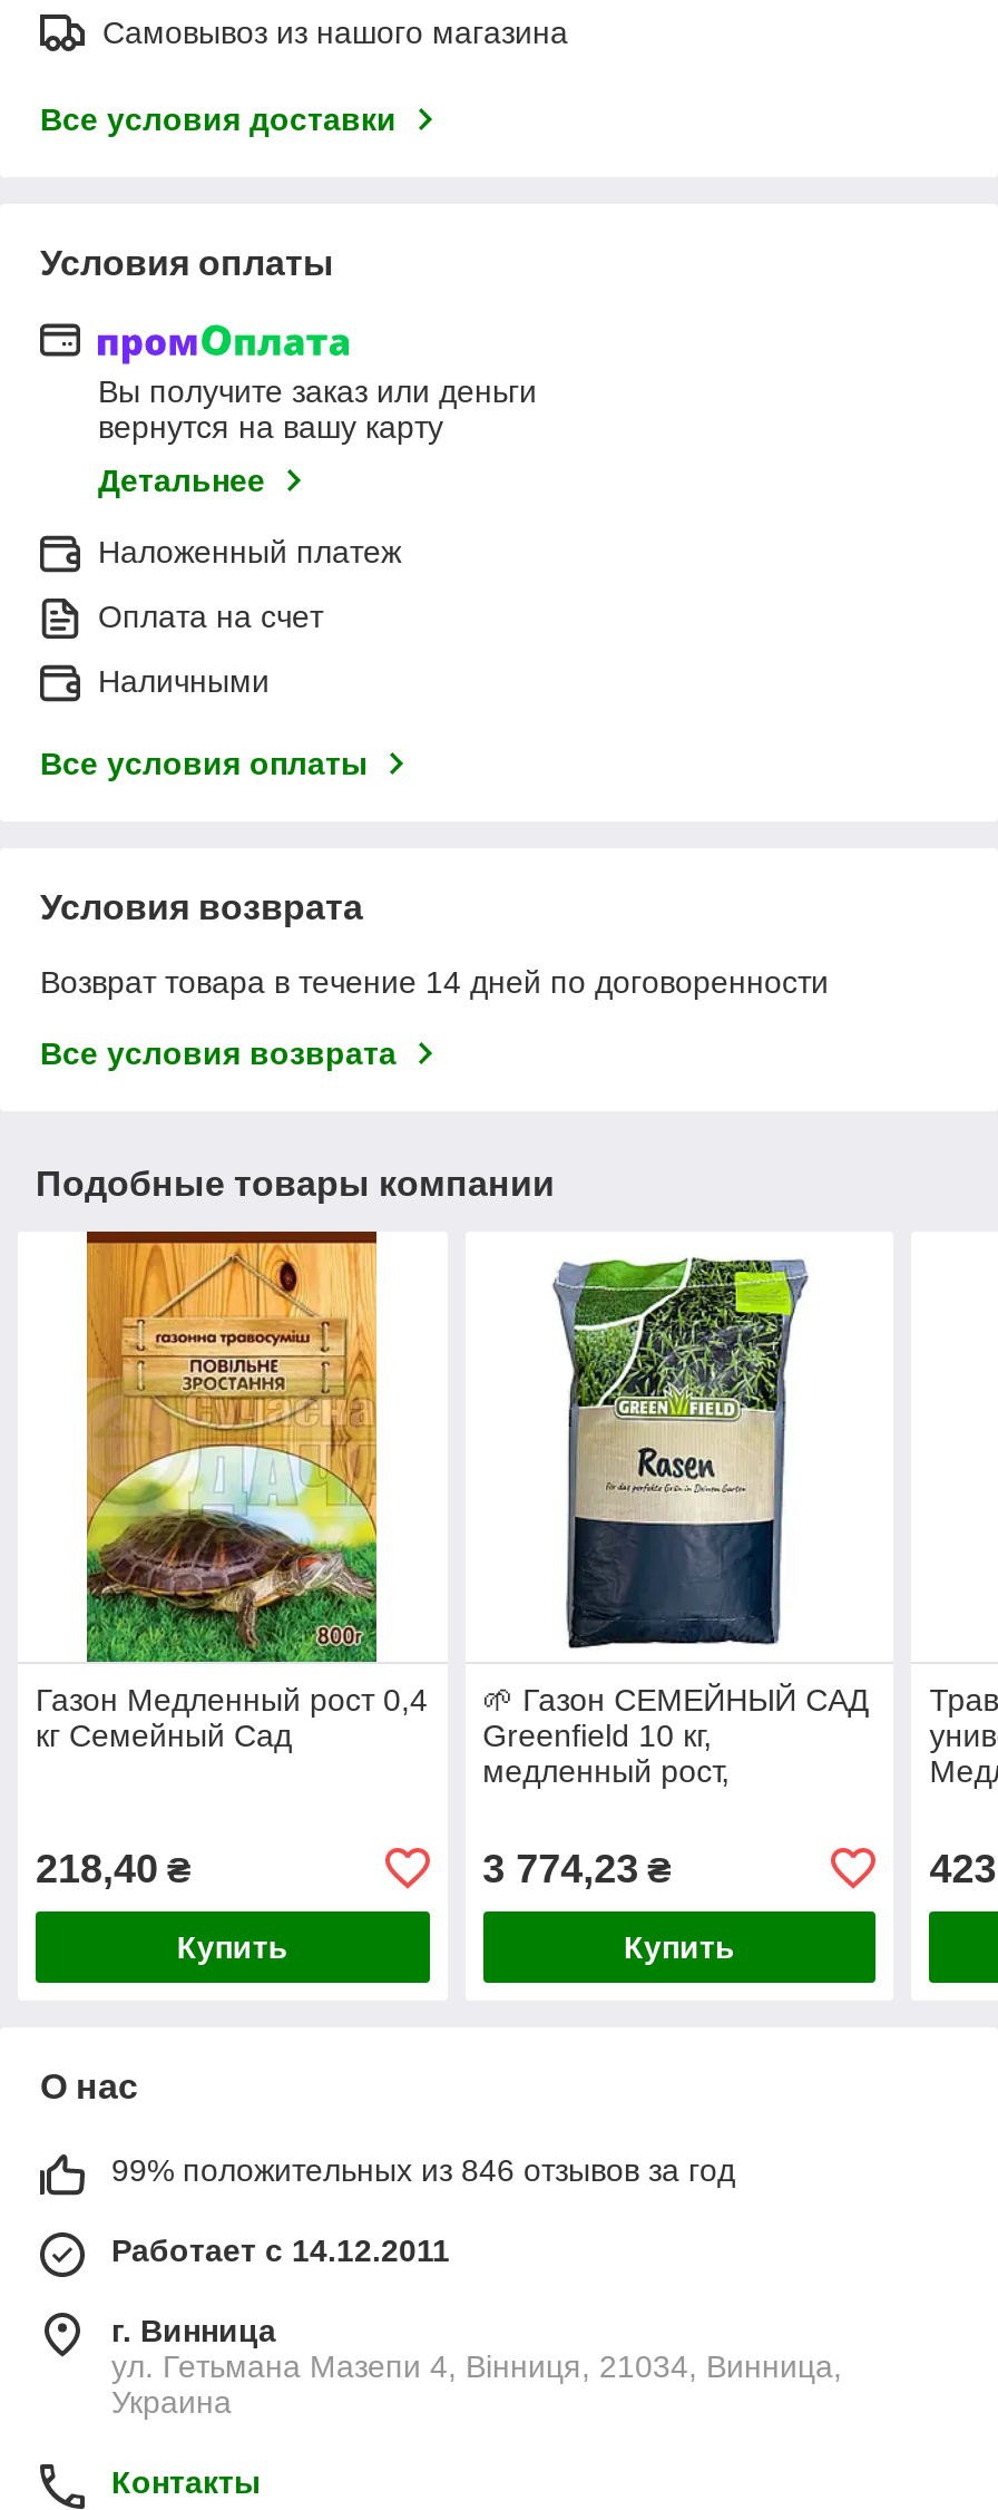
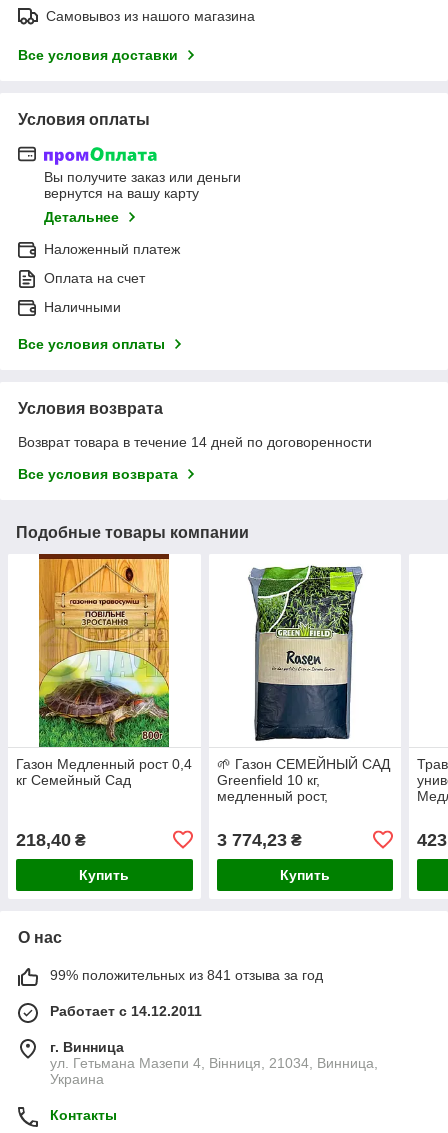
[111,2152,735,2187] 99% положительных из 846 отзывов за год -> [50,967,323,983] 99% положительных из 841 отзыва за год

